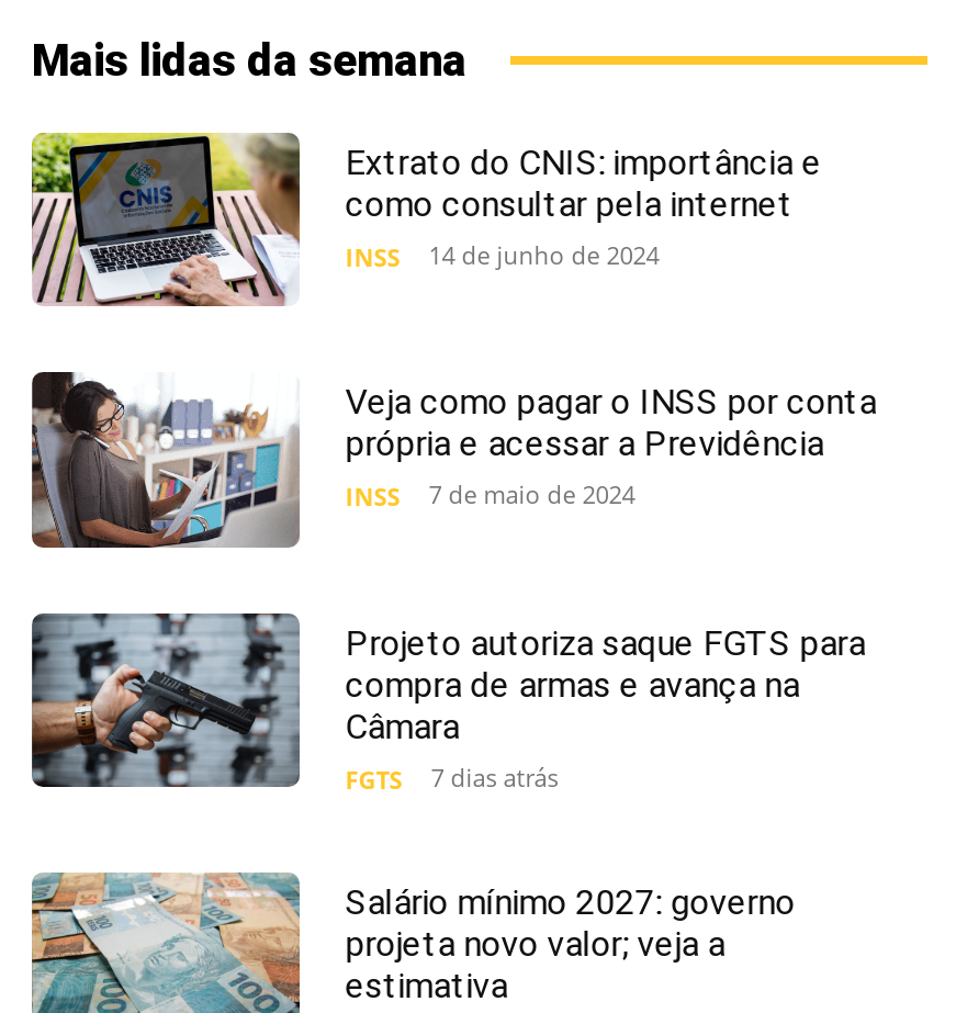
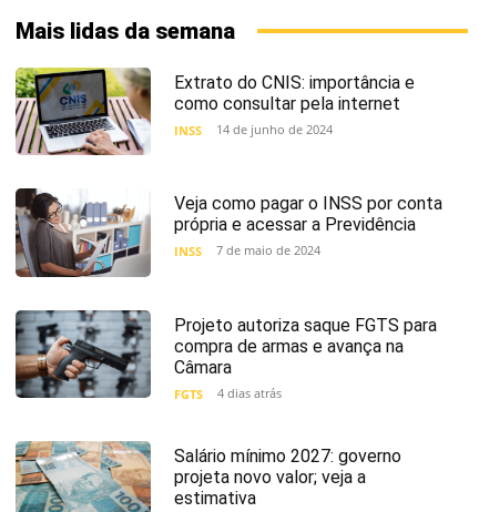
[345,760,558,795] FGTS 7 dias atrás -> [174,384,281,402] FGTS 4 dias atrás

